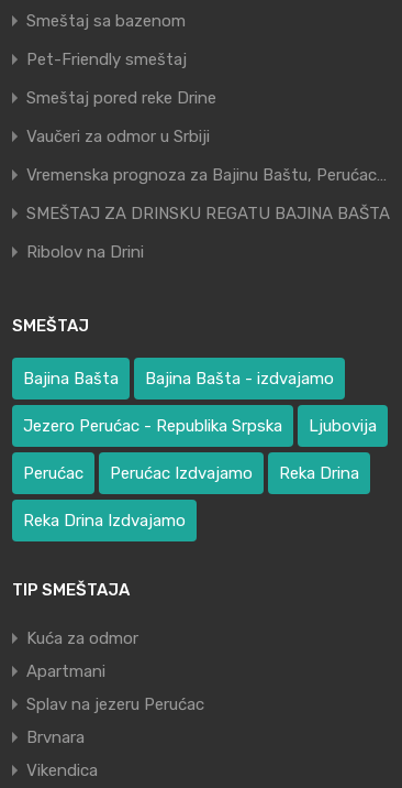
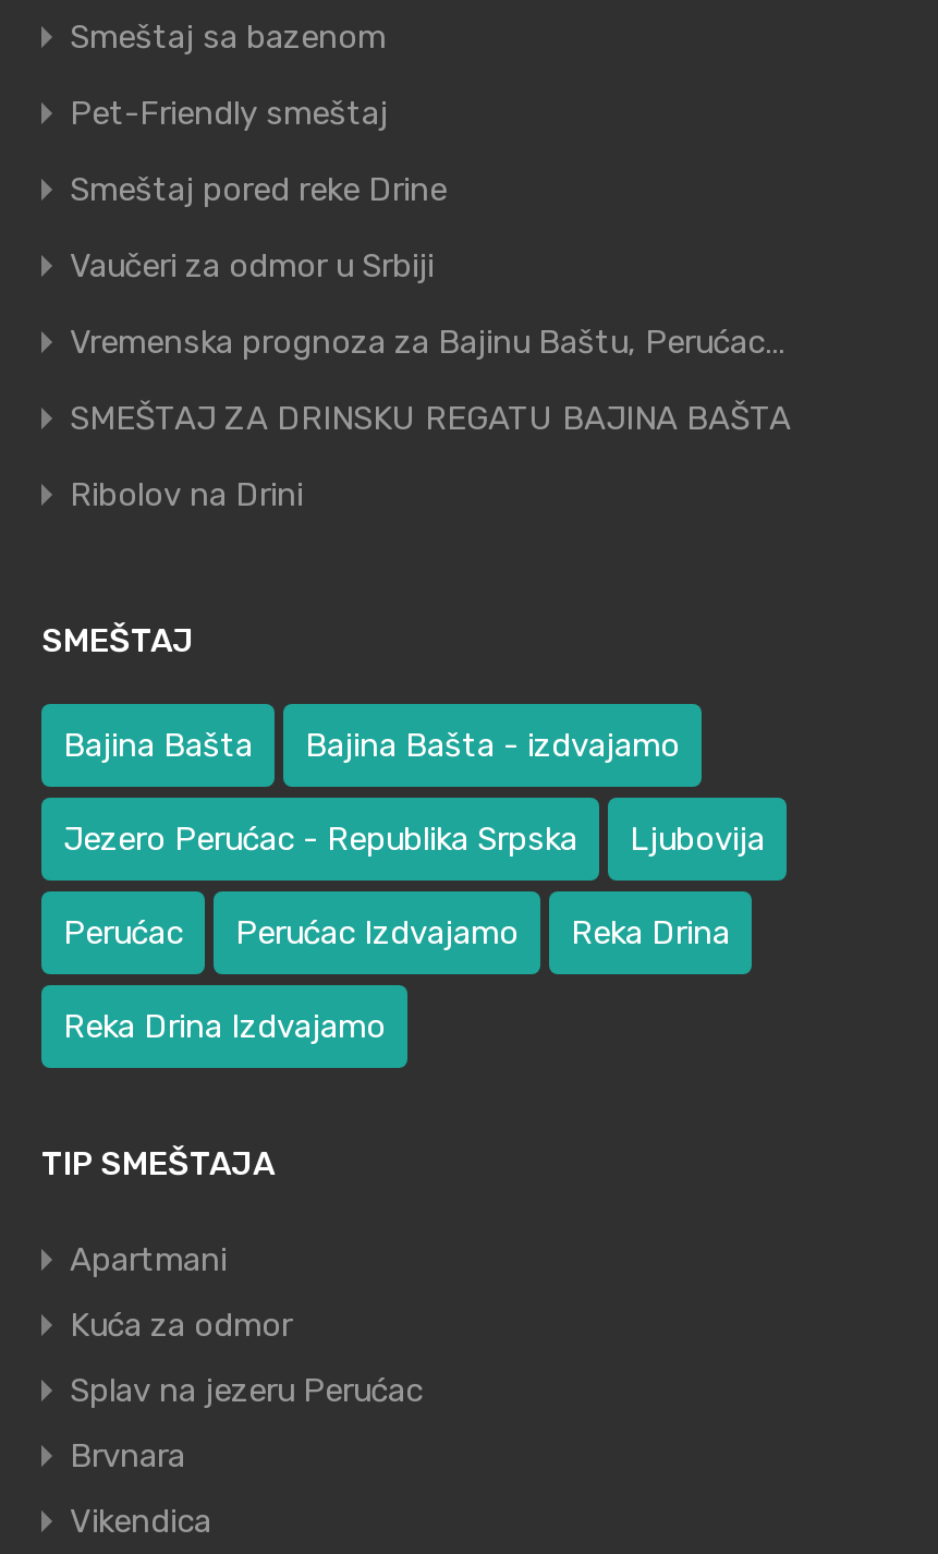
moved [26,628,138,648] -> [70,1306,292,1345]: Kuća za odmor
moved [26,661,105,681] -> [70,1240,227,1279]: Apartmani

